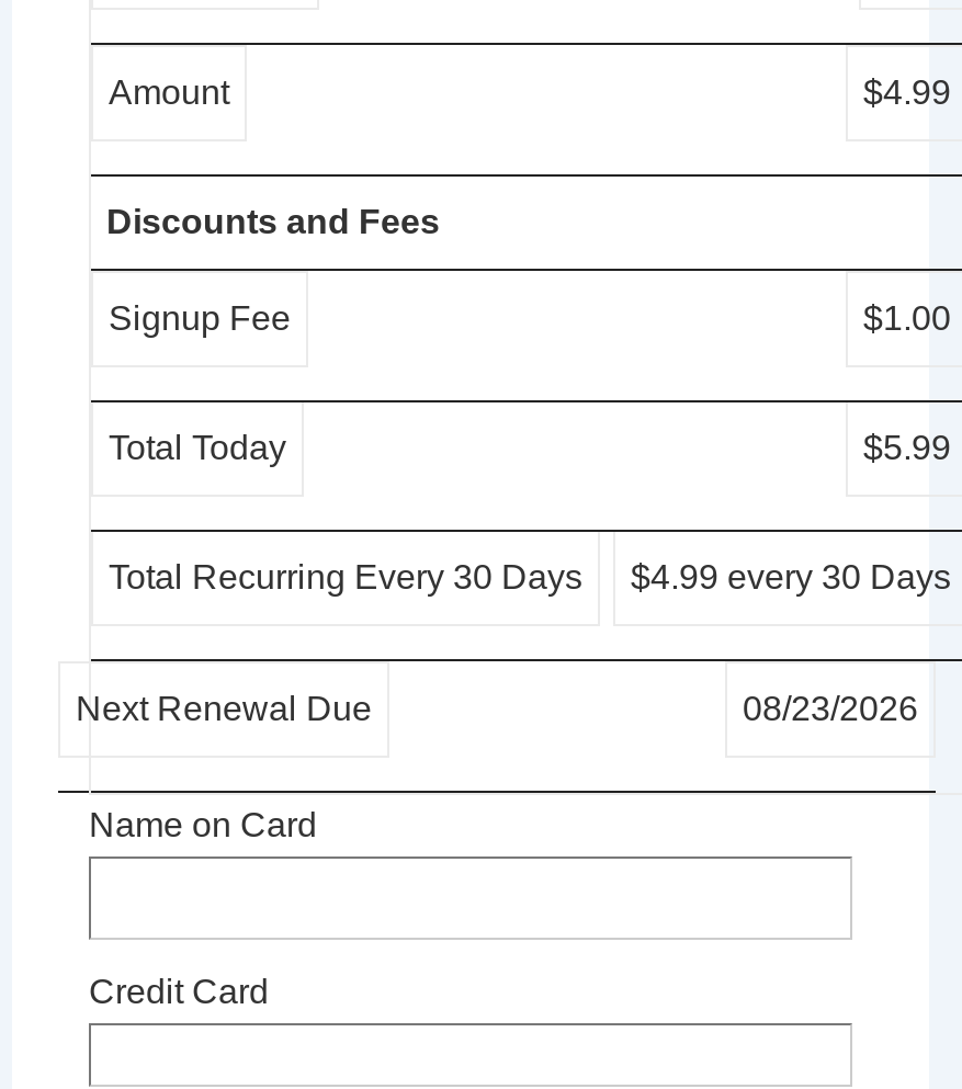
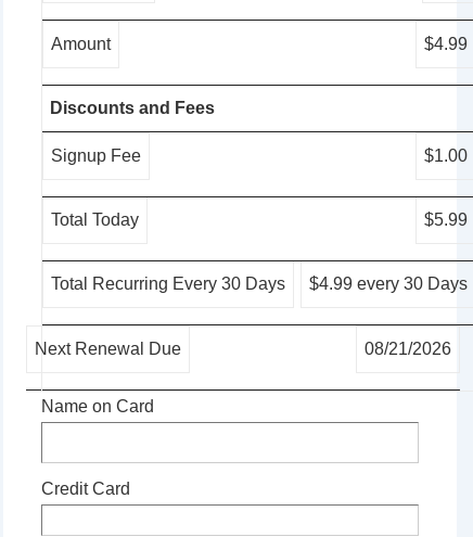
[743,690,918,727] 08/23/2026 -> [365,340,451,358] 08/21/2026

